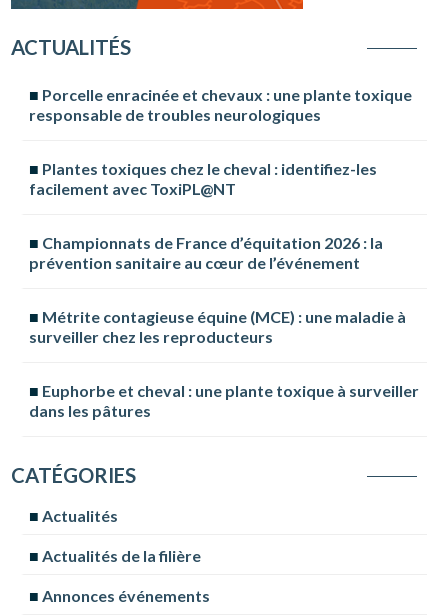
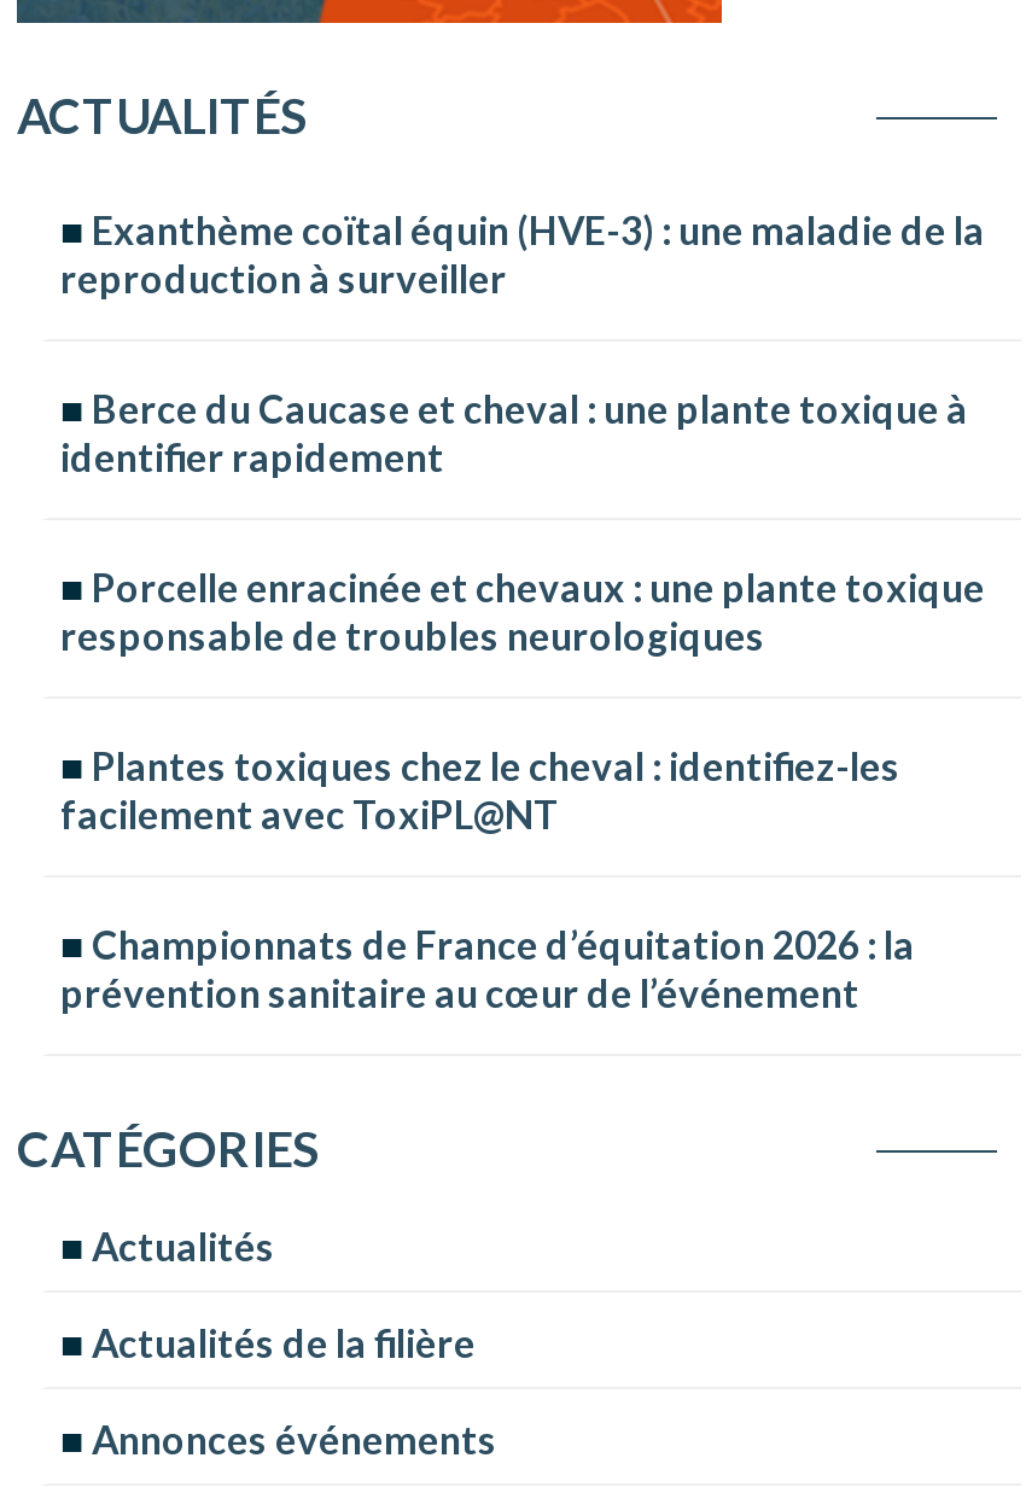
none -> [60,205,985,478] Exanthème coïtal équin (HVE-3) : une maladie de la | reproduction à surveiller | Berce du Caucase et cheval : une plante toxique à | identifier rapidement
moved [29,85,412,272] -> [60,562,985,1014]: Porcelle enracinée et chevaux : une plante toxique | responsable de troubles neurologiques | Plantes toxiques chez le cheval : identifiez-les | facilement avec ToxiPL@NT | Championnats de France d’équitation 2026 : la | prévention sanitaire au cœur de l’événement
[29,307,419,420] Métrite contagieuse équine (MCE) : une maladie à | surveiller chez les reproducteurs | Euphorbe et cheval : une plante toxique à surveiller | dans les pâtures -> none

